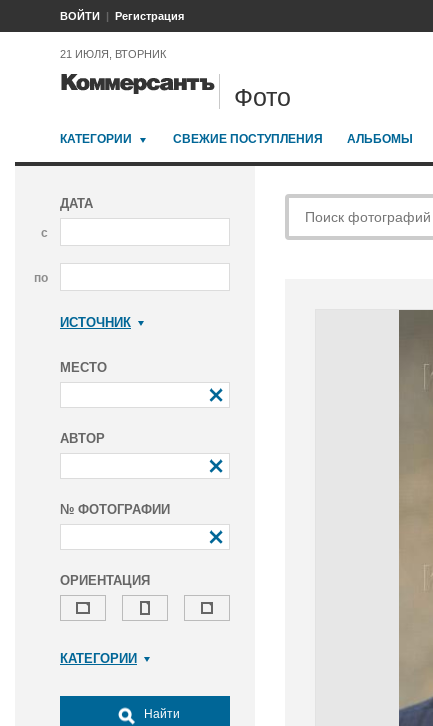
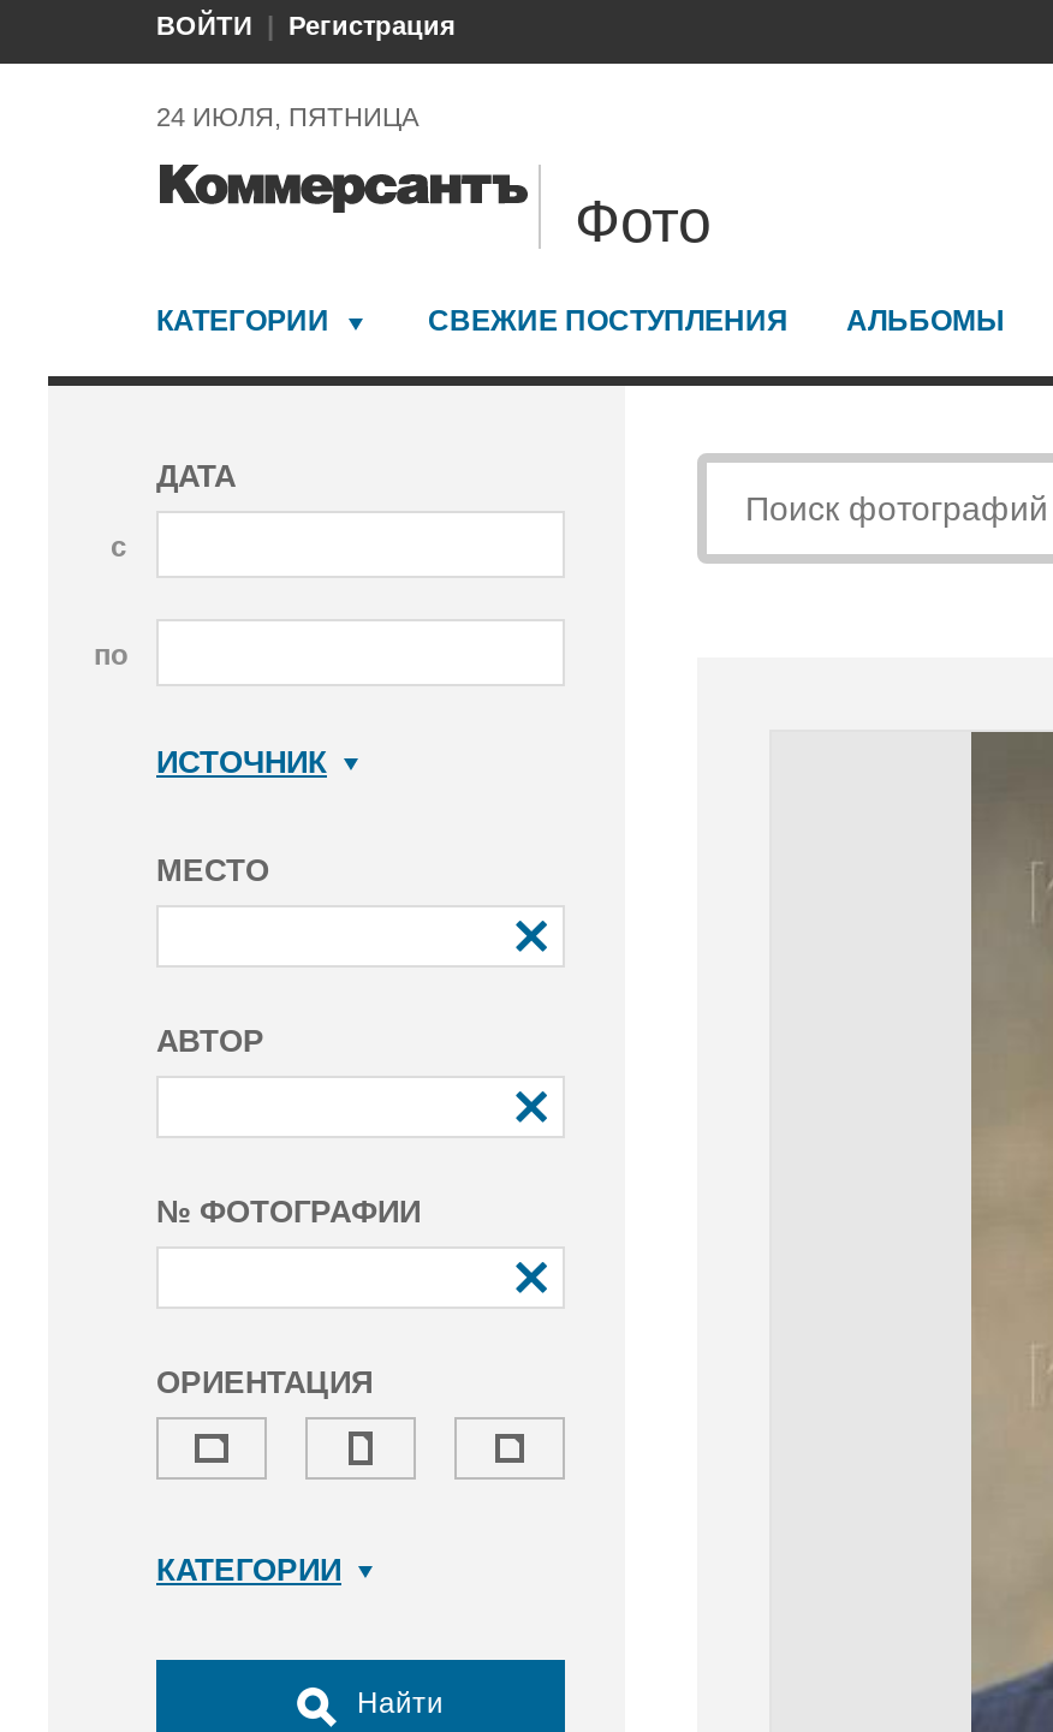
[60,48,166,60] 21 ИЮЛЯ, ВТОРНИК -> [156,102,418,131] 24 ИЮЛЯ, ПЯТНИЦА

